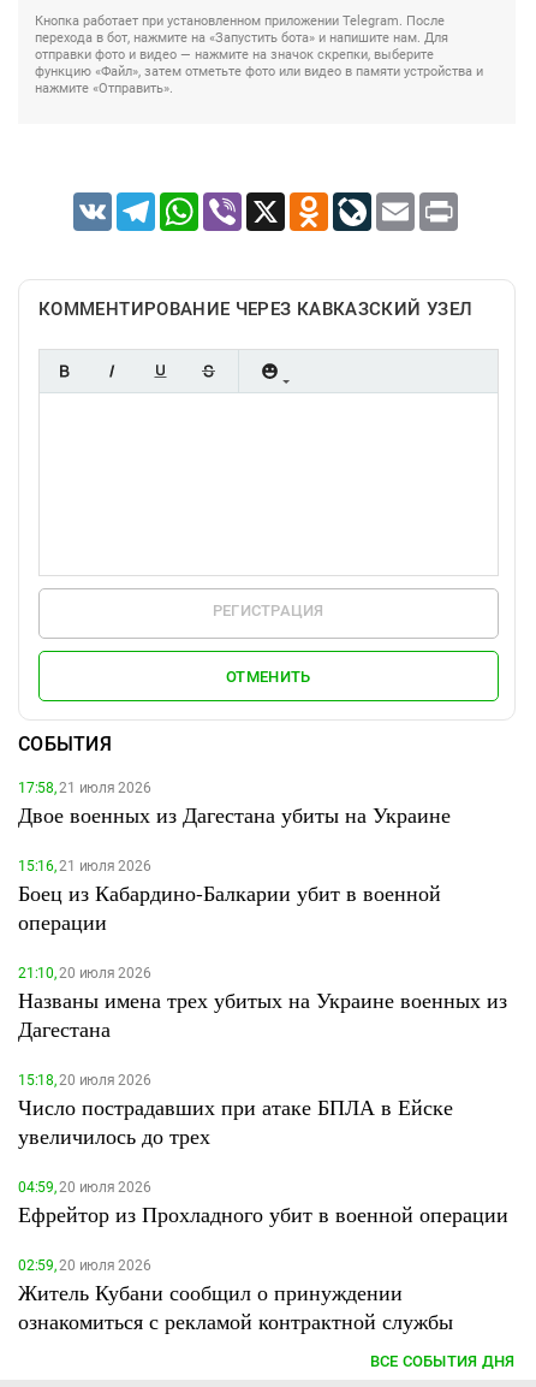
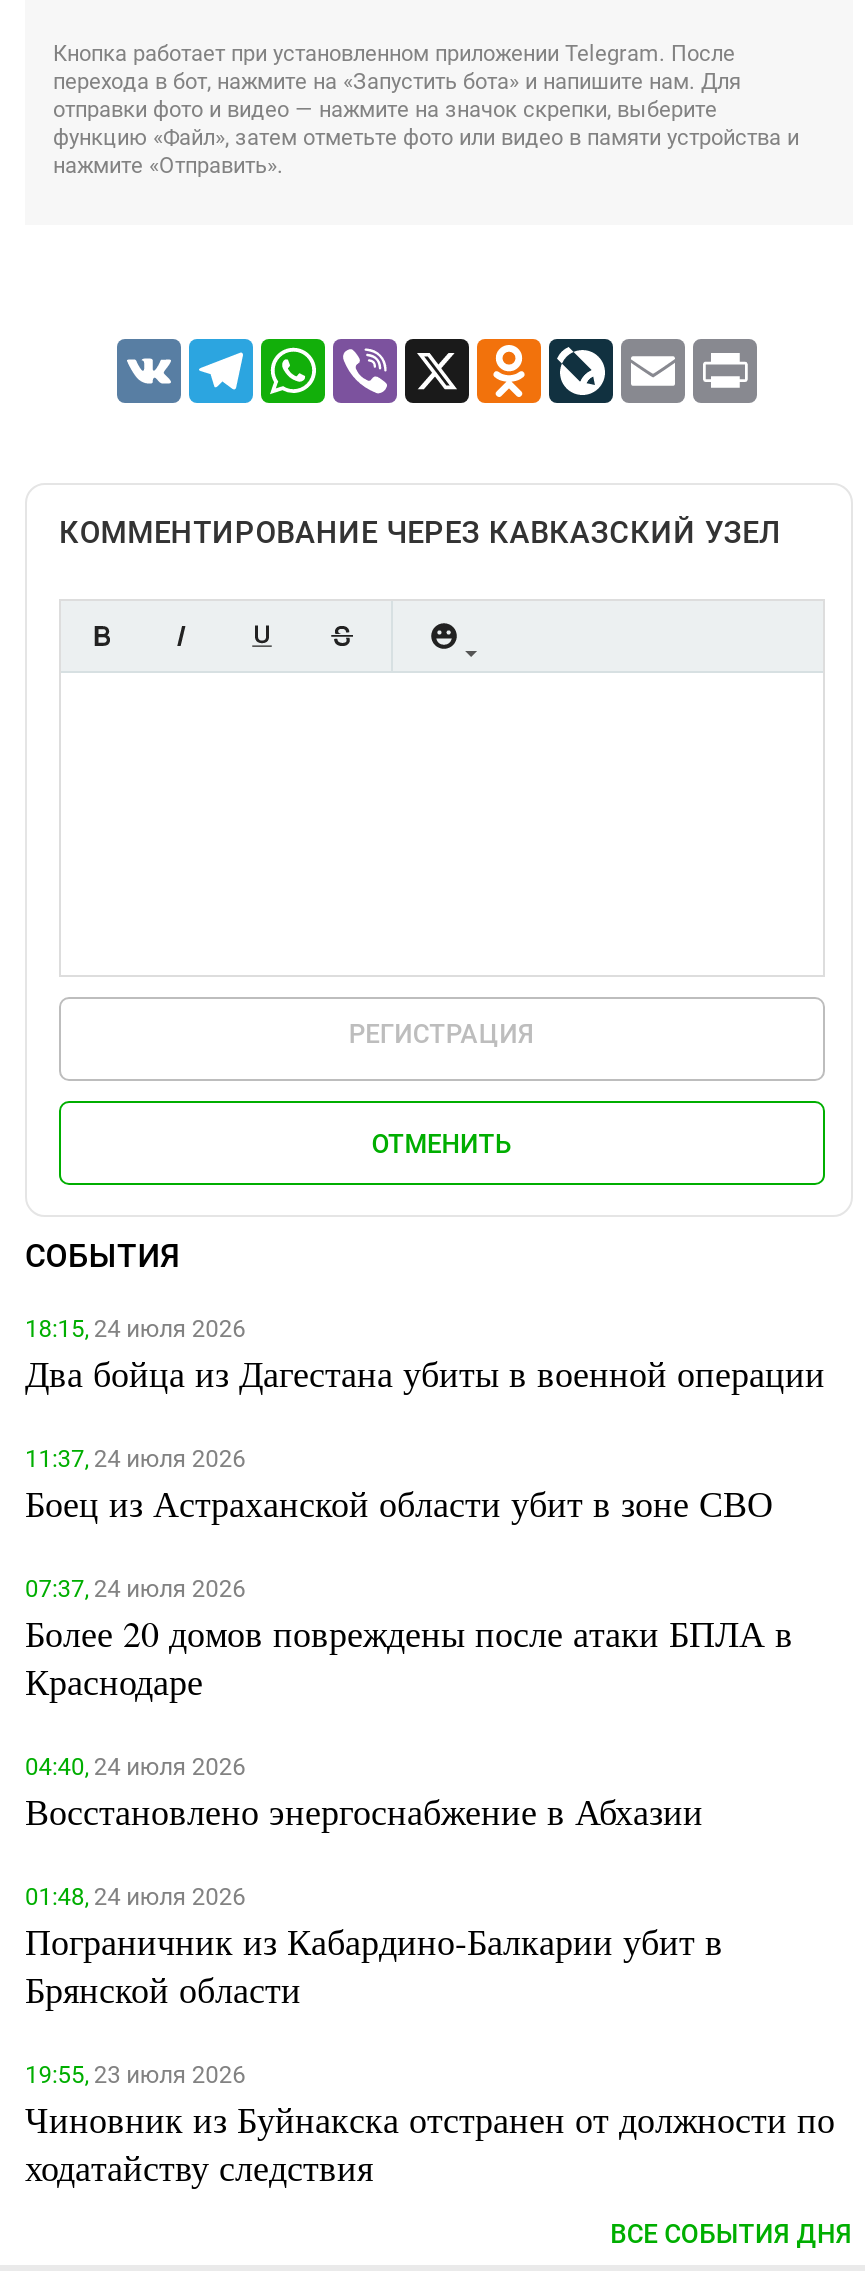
[18,780,451,829] 17:58, 21 июля 2026 | Двое военных из Дагестана убиты на Украине -> [25,1315,825,1397] 18:15, 24 июля 2026 | Два бойца из Дагестана убиты в военной операции
[18,858,441,936] 15:16, 21 июля 2026 | Боец из Кабардино-Балкарии убит в военной | операции -> [25,1445,773,1527] 11:37, 24 июля 2026 | Боец из Астраханской области убит в зоне СВО
[18,965,507,1043] 21:10, 20 июля 2026 | Названы имена трех убитых на Украине военных из | Дагестана -> [25,1575,793,1705] 07:37, 24 июля 2026 | Более 20 домов повреждены после атаки БПЛА в | Краснодаре
[18,1072,453,1150] 15:18, 20 июля 2026 | Число пострадавших при атаке БПЛА в Ейске | увеличилось до трех -> [25,1753,703,1835] 04:40, 24 июля 2026 | Восстановлено энергоснабжение в Абхазии
[18,1179,508,1228] 04:59, 20 июля 2026 | Ефрейтор из Прохладного убит в военной операции -> [25,1883,723,2013] 01:48, 24 июля 2026 | Пограничник из Кабардино-Балкарии убит в | Брянской области
[18,1257,453,1335] 02:59, 20 июля 2026 | Житель Кубани сообщил о принуждении | ознакомиться с рекламой контрактной службы -> [25,2061,835,2191] 19:55, 23 июля 2026 | Чиновник из Буйнакска отстранен от должности по | ходатайству следствия

